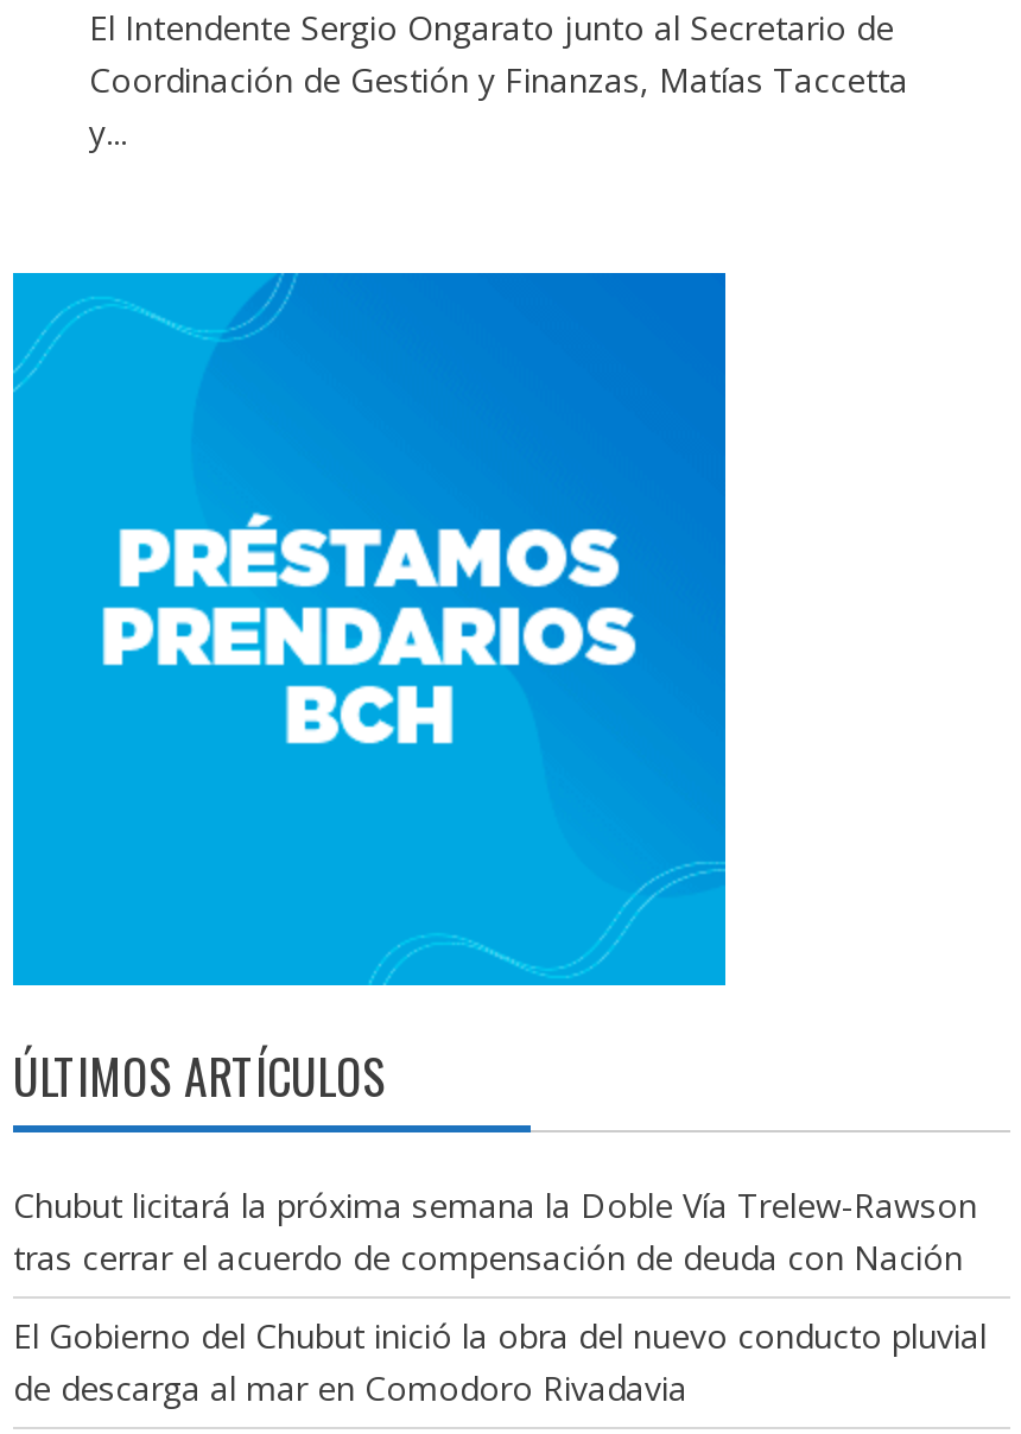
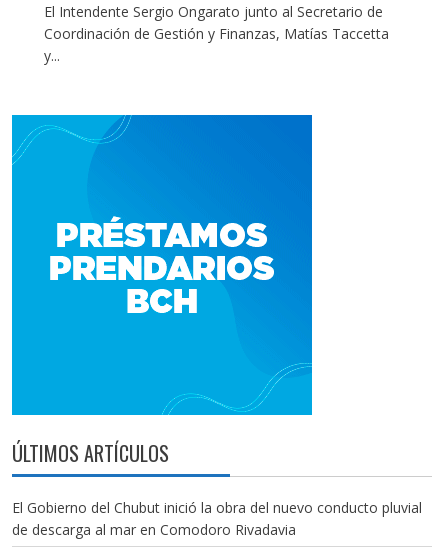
[13,1183,977,1281] Chubut licitará la próxima semana la Doble Vía Trelew-Rawson | tras cerrar el acuerdo de compensación de deuda con Nación -> none

